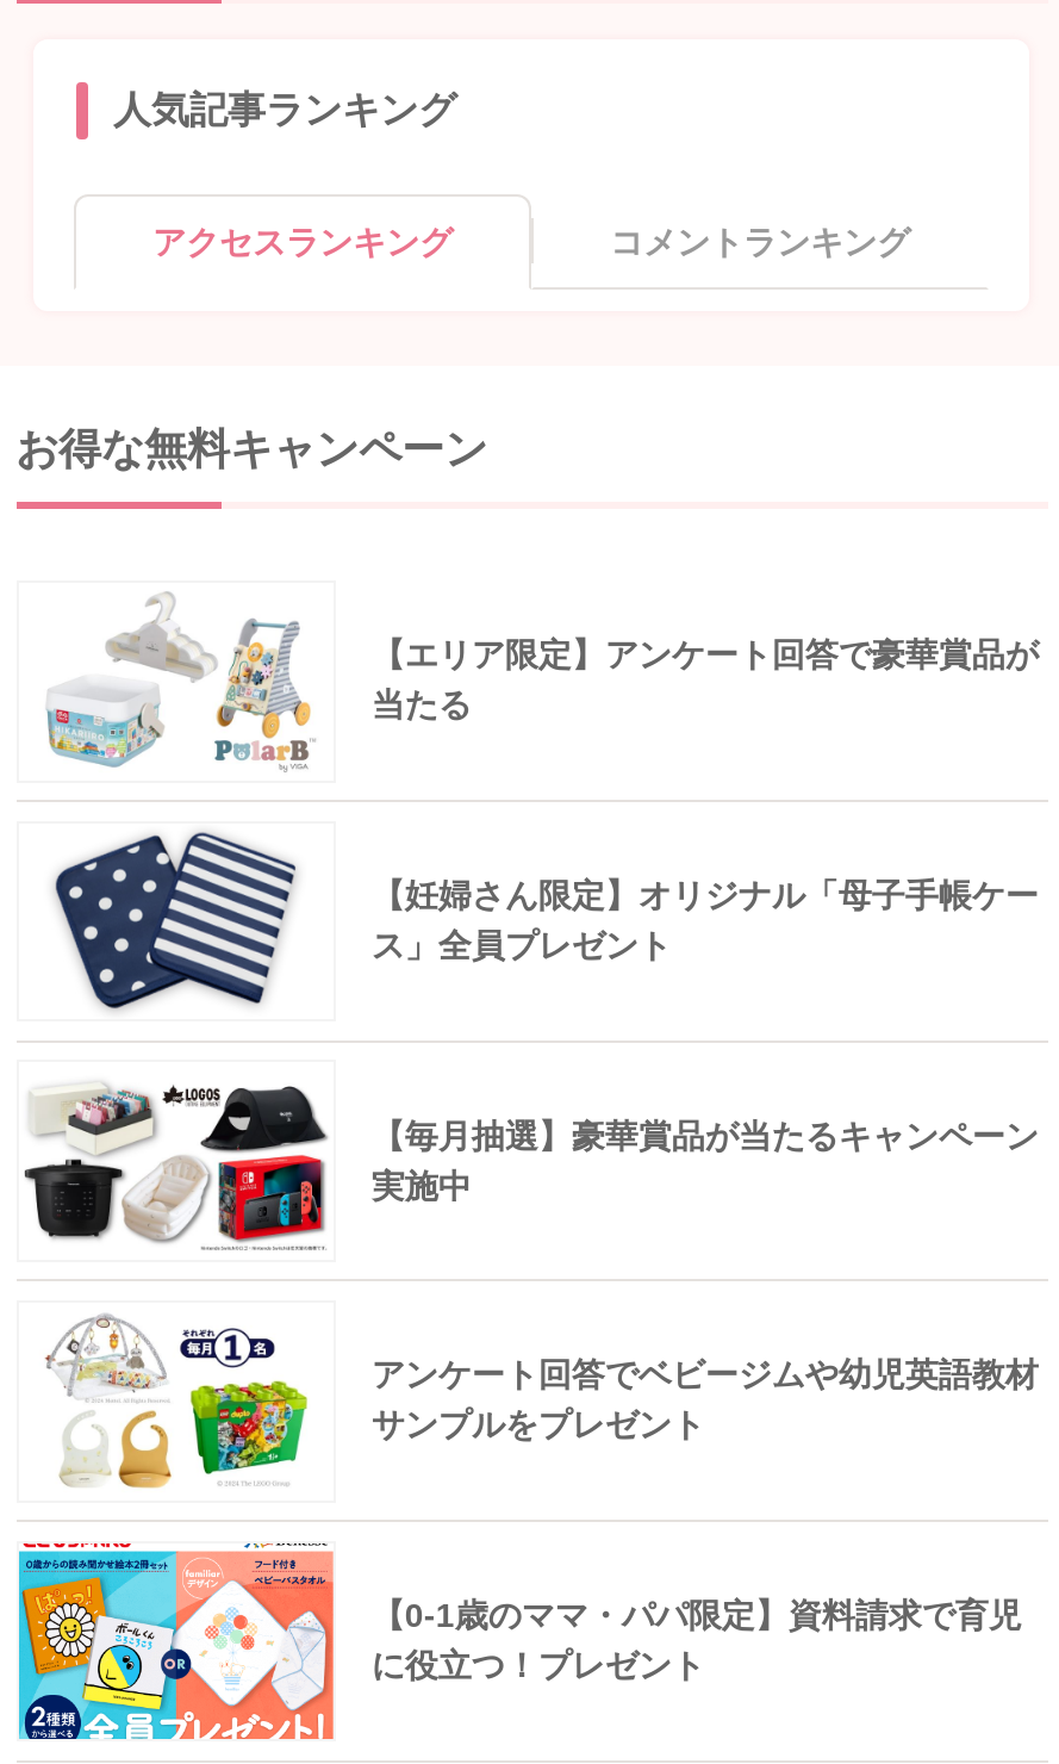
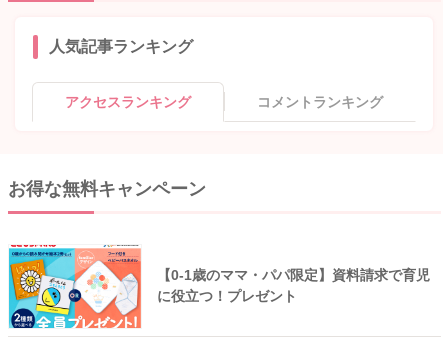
[19,583,1038,781] [image] | 【エリア限定】アンケート回答で豪華賞品が | 当たる -> none
[52,831,1038,1012] [image] | 【妊婦さん限定】オリジナル「母子手帳ケー | ス」全員プレゼント -> none
[24,1083,1038,1250] [image] | 【毎月抽選】豪華賞品が当たるキャンペーン | 実施中 -> none
[45,1312,1038,1489] [image] | アンケート回答でベビージムや幼児英語教材 | サンプルをプレゼント -> none

